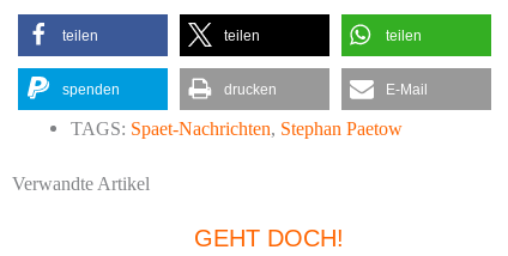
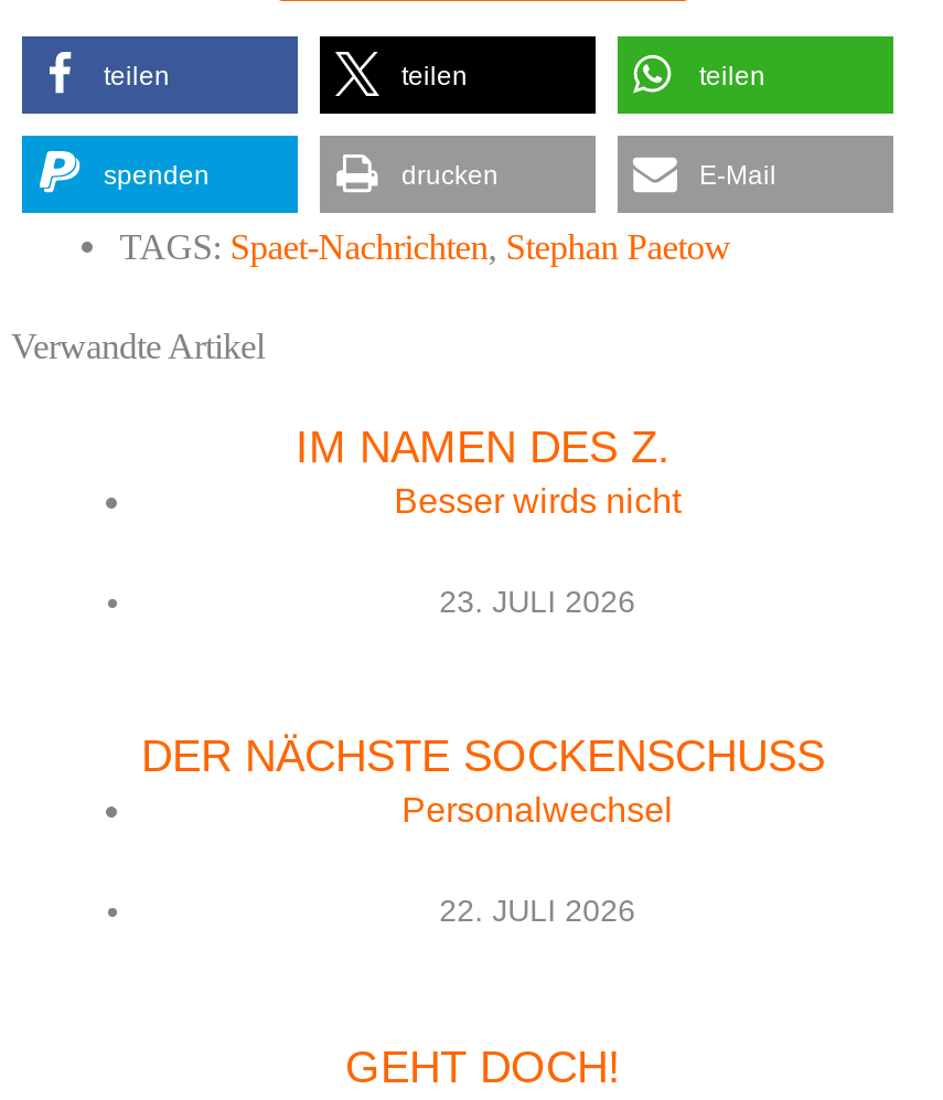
none -> [141,423,825,928] IM NAMEN DES Z. | Besser wirds nicht | 23. JULI 2026 | DER NÄCHSTE SOCKENSCHUSS | Personalwechsel | 22. JULI 2026

